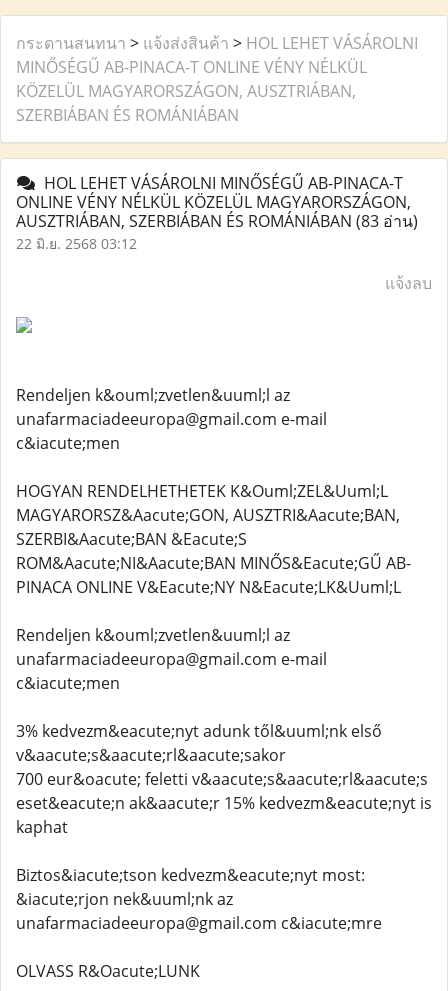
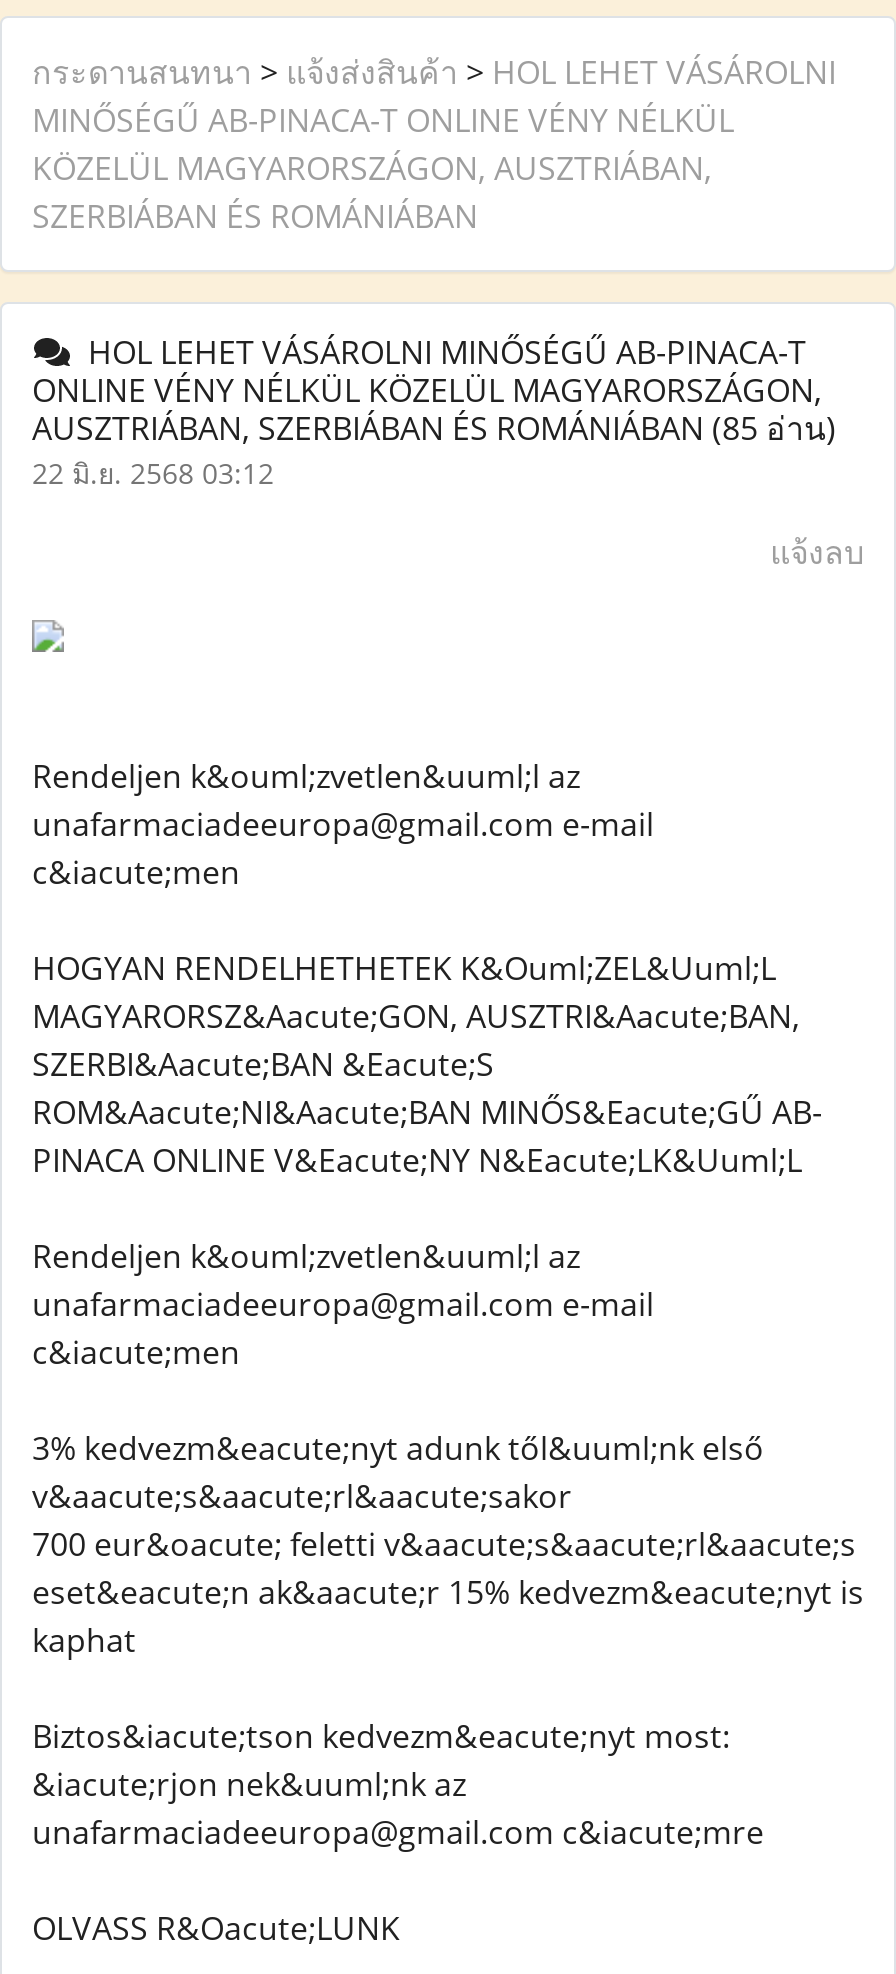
[16,210,418,232] AUSZTRIÁBAN, SZERBIÁBAN ÉS ROMÁNIÁBAN (83 อ่าน) -> [32,406,836,450] AUSZTRIÁBAN, SZERBIÁBAN ÉS ROMÁNIÁBAN (85 อ่าน)

